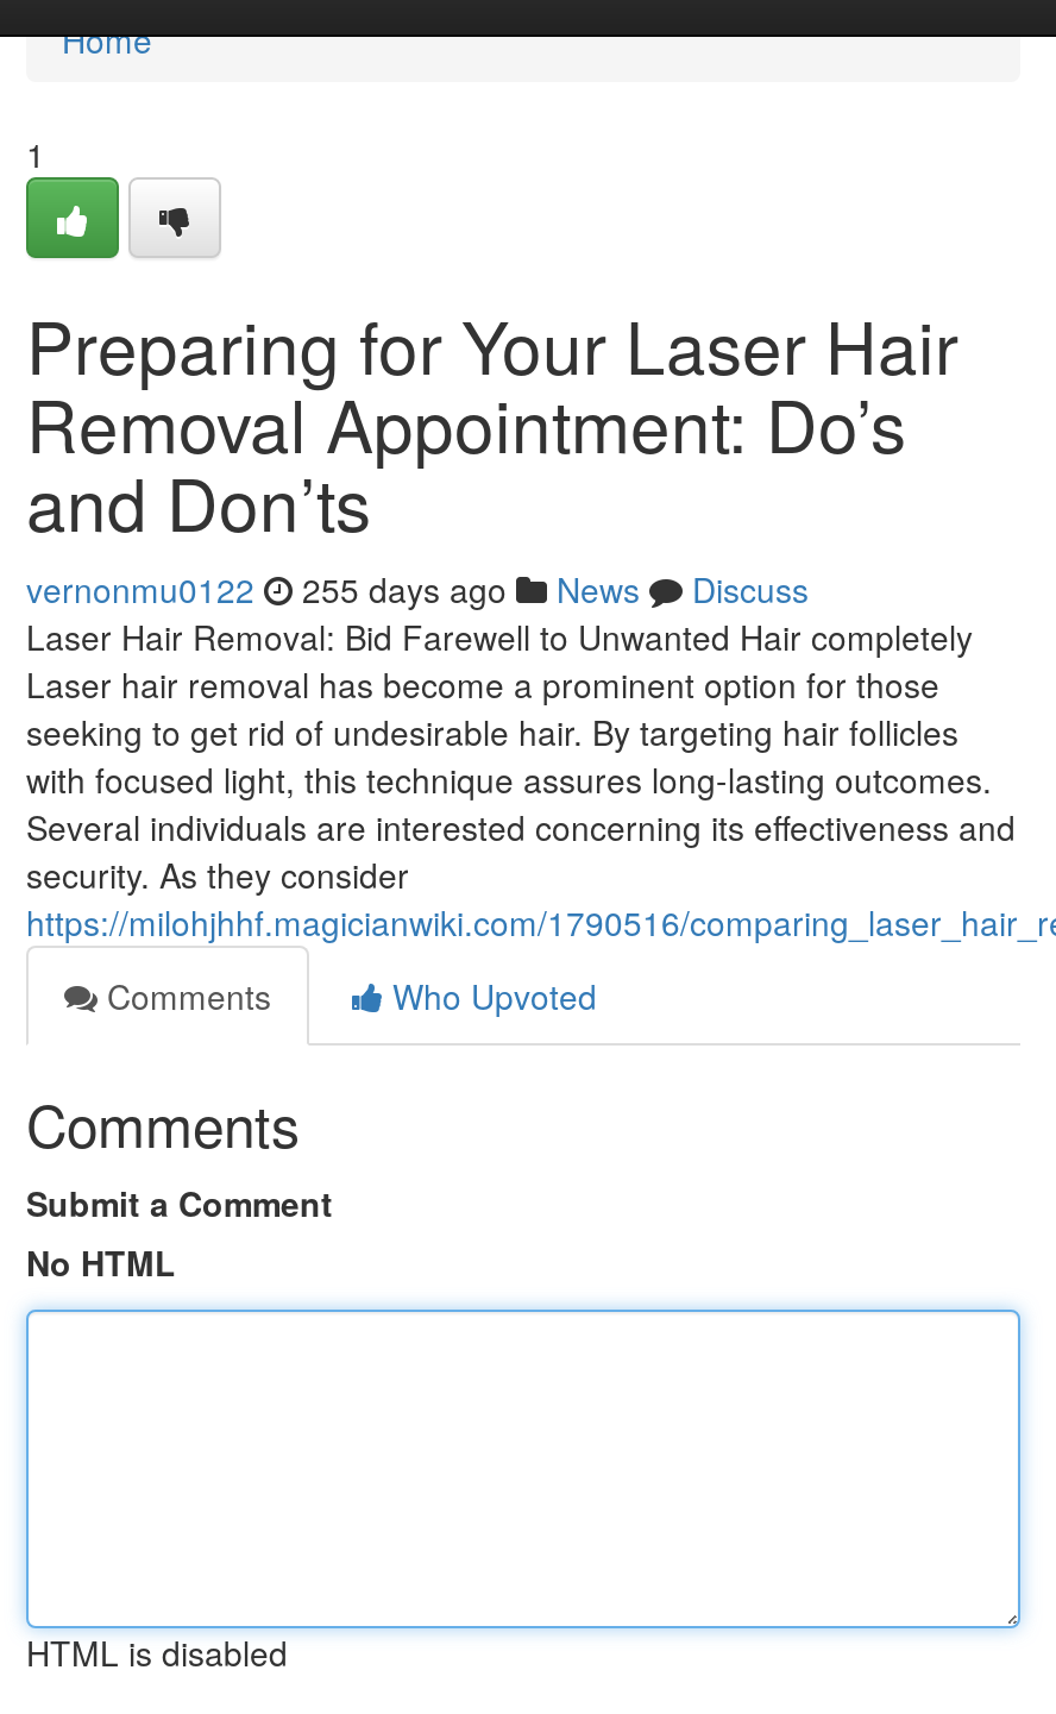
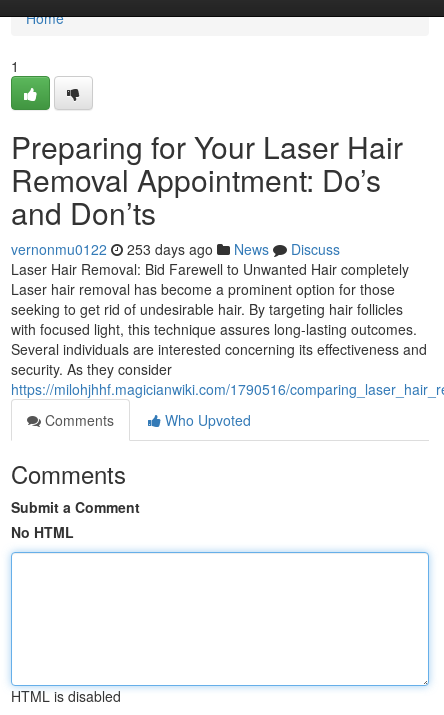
[26,565,809,613] vernonmu0122 255 days ago News Discuss -> [11,239,340,259] vernonmu0122 253 days ago News Discuss

